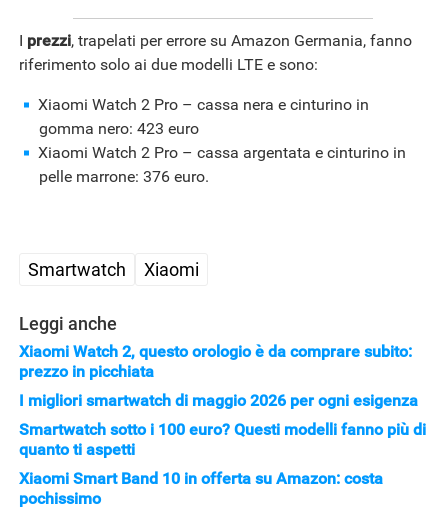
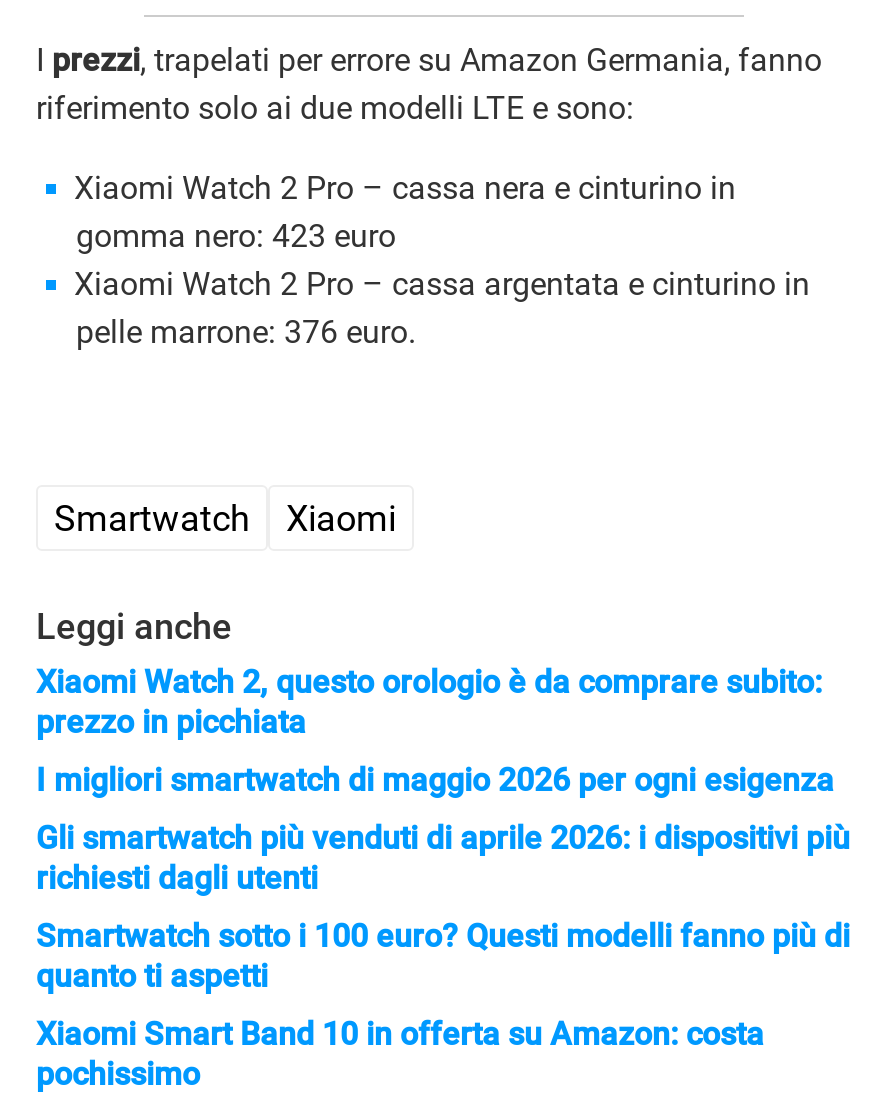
none -> [36,820,850,898] Gli smartwatch più venduti di aprile 2026: i dispositivi più | richiesti dagli utenti

